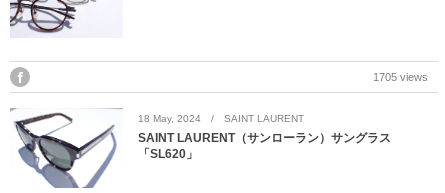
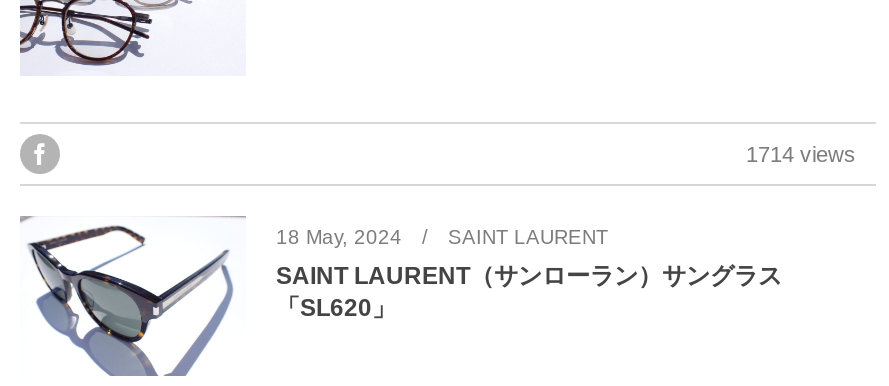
[373,71,428,83] 1705 views -> [746,142,856,166] 1714 views

